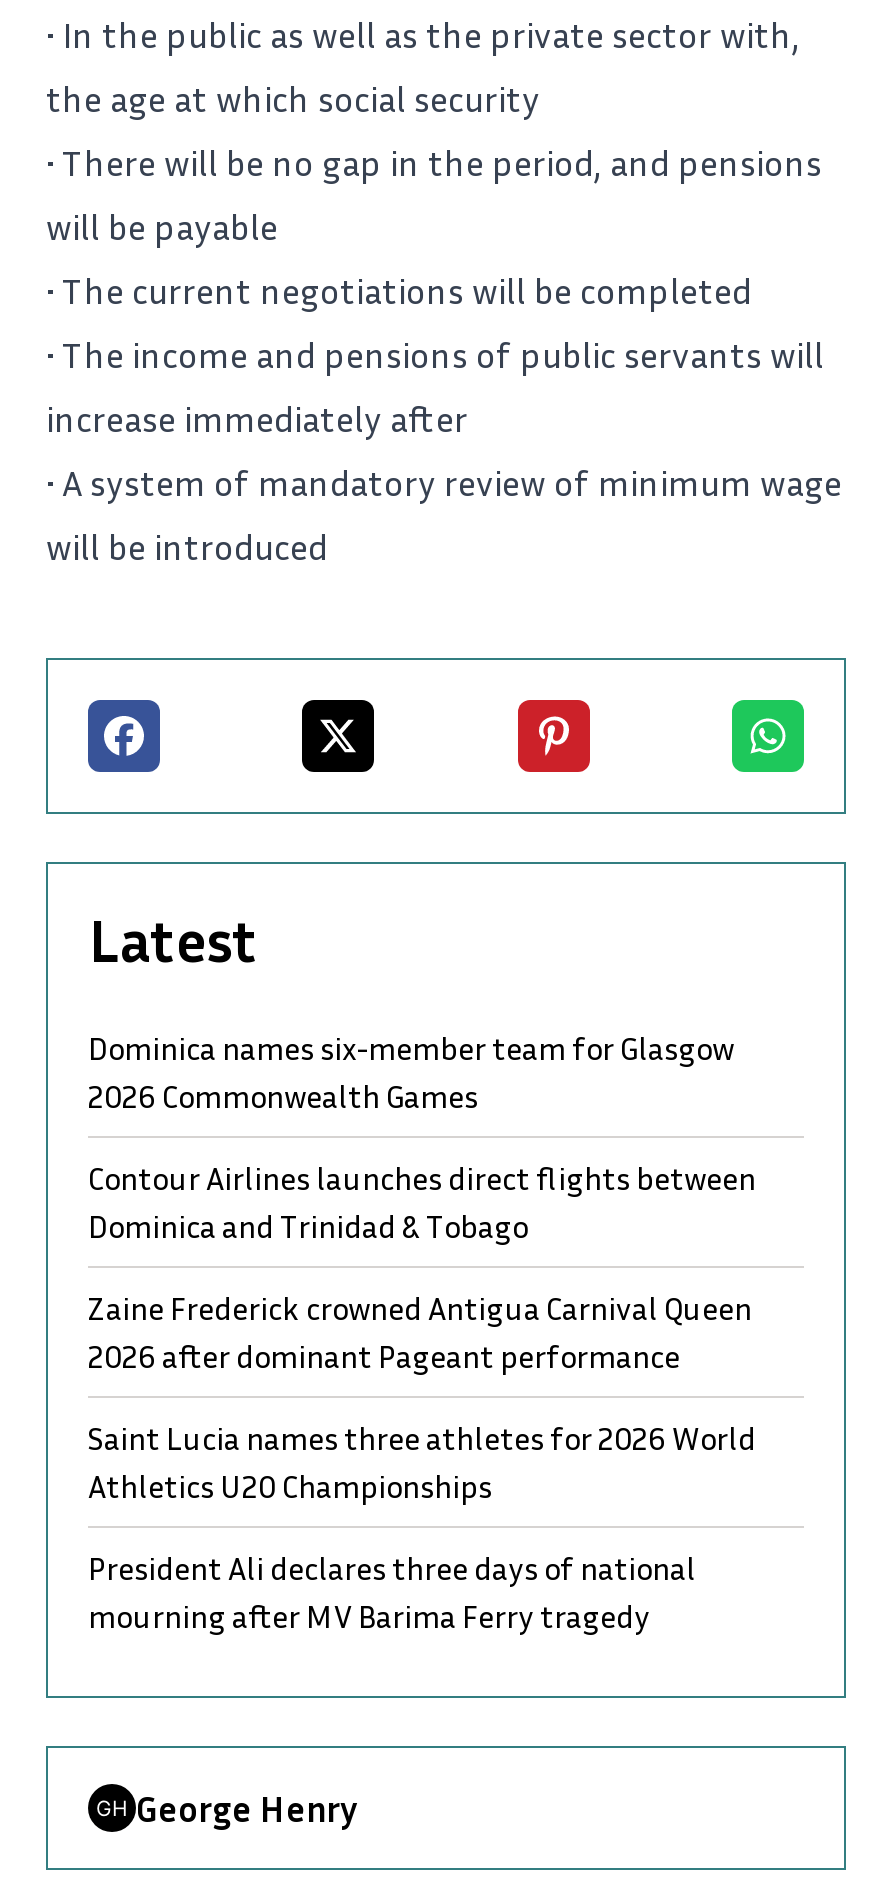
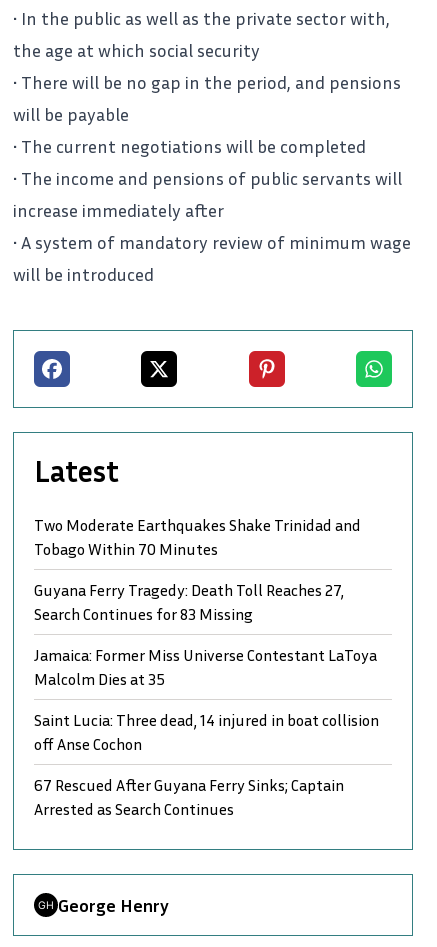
[88,1028,734,1116] Dominica names six-member team for Glasgow | 2026 Commonwealth Games -> [34,515,361,559] Two Moderate Earthquakes Shake Trinidad and | Tobago Within 70 Minutes
[88,1158,756,1246] Contour Airlines launches direct flights between | Dominica and Trinidad & Tobago -> [34,580,344,624] Guyana Ferry Tragedy: Death Toll Reaches 27, | Search Continues for 83 Missing
[88,1288,752,1376] Zaine Frederick crowned Antigua Carnival Queen | 2026 after dominant Pageant performance -> [34,645,377,689] Jamaica: Former Miss Universe Contestant LaToya | Malcolm Dies at 35
[88,1418,756,1506] Saint Lucia names three athletes for 2026 World | Athletics U20 Championships -> [34,710,379,754] Saint Lucia: Three dead, 14 injured in boat collision | off Anse Cochon
[88,1548,696,1636] President Ali declares three days of national | mourning after MV Barima Ferry tragedy -> [34,775,344,819] 67 Rescued After Guyana Ferry Sinks; Captain | Arrested as Search Continues

